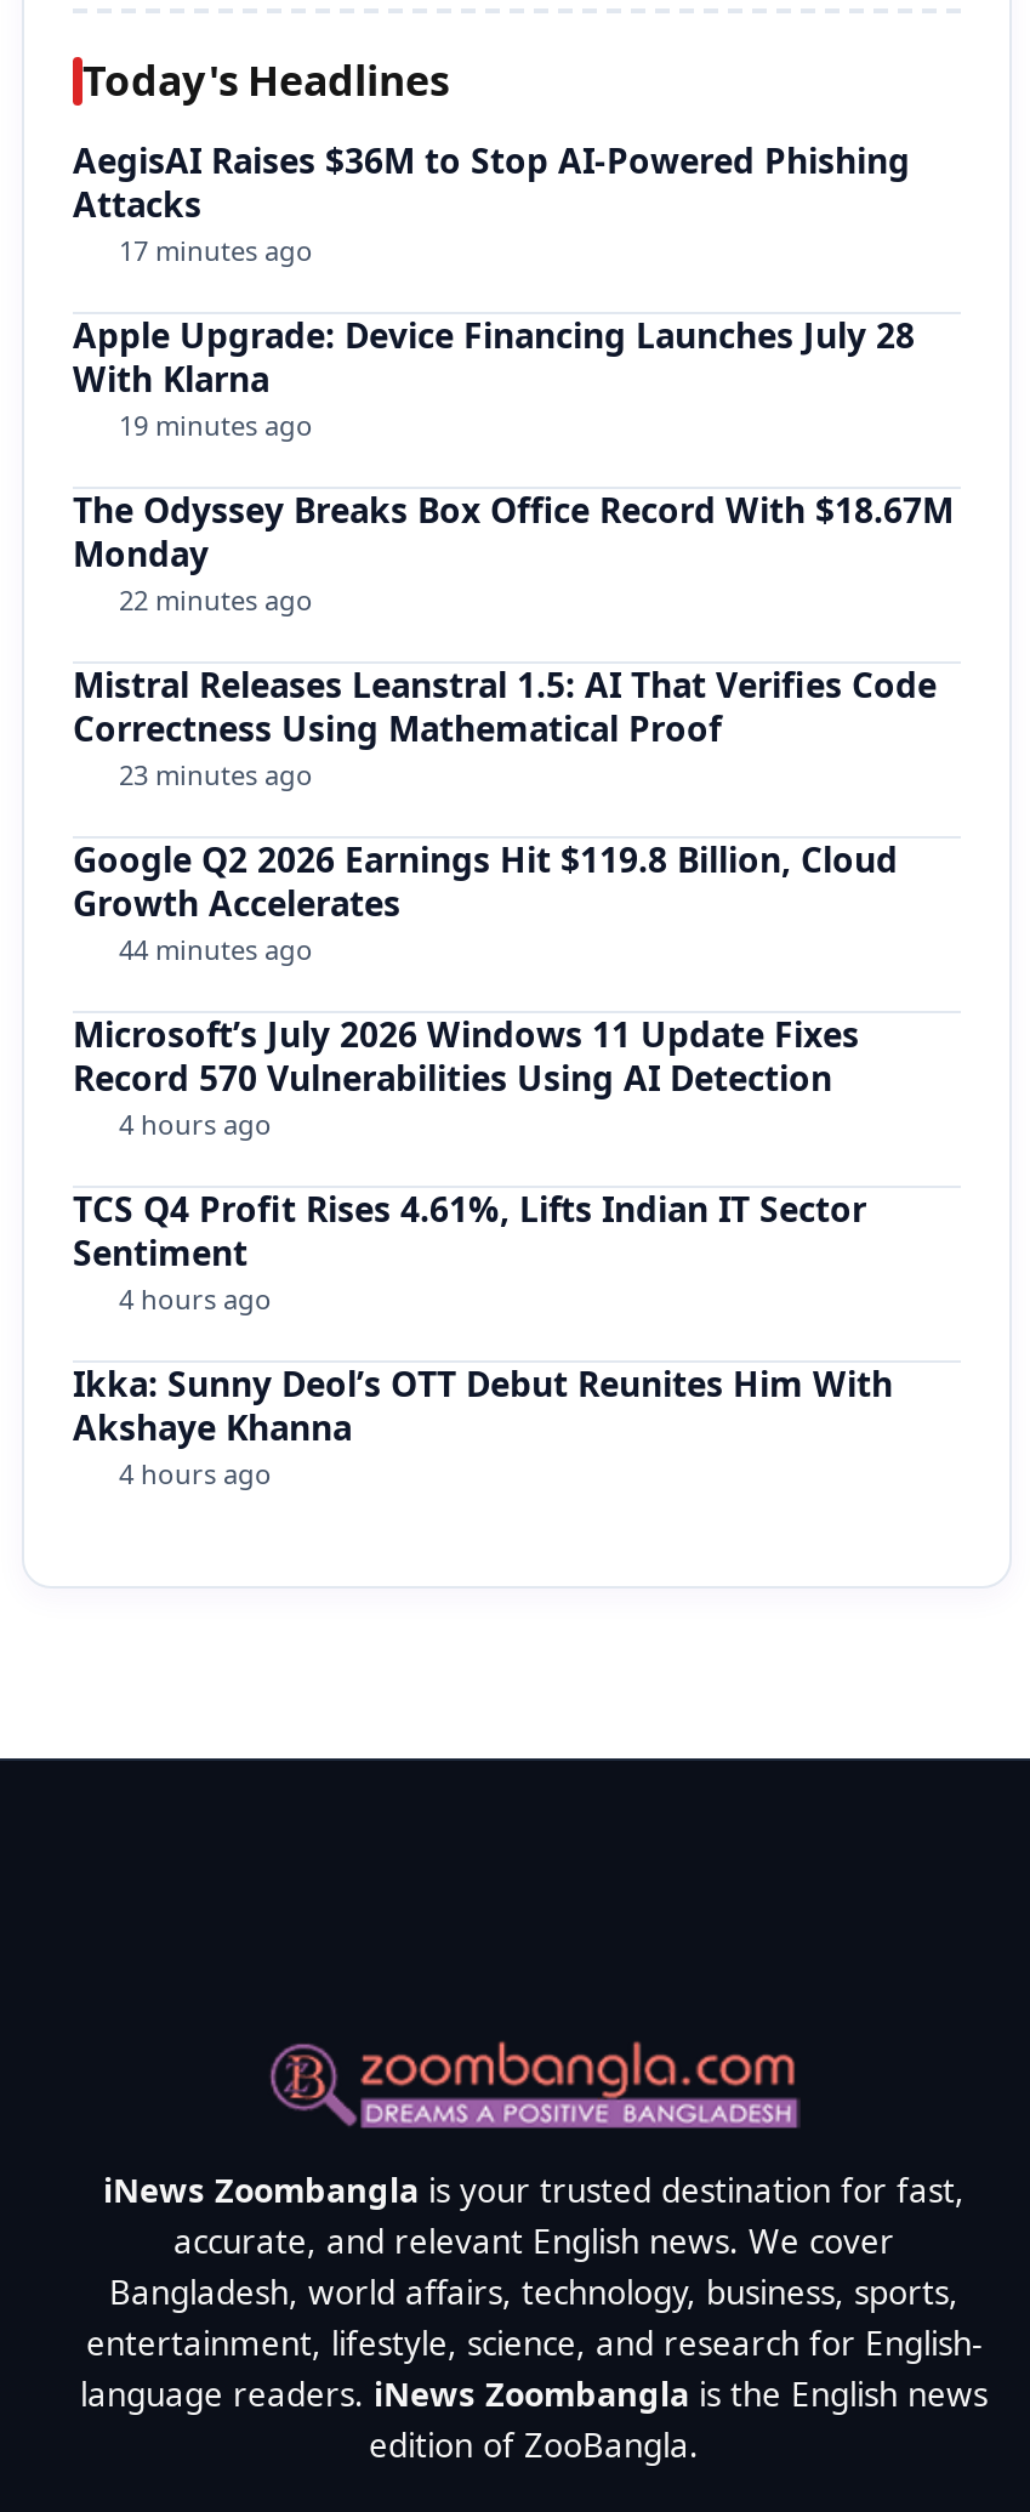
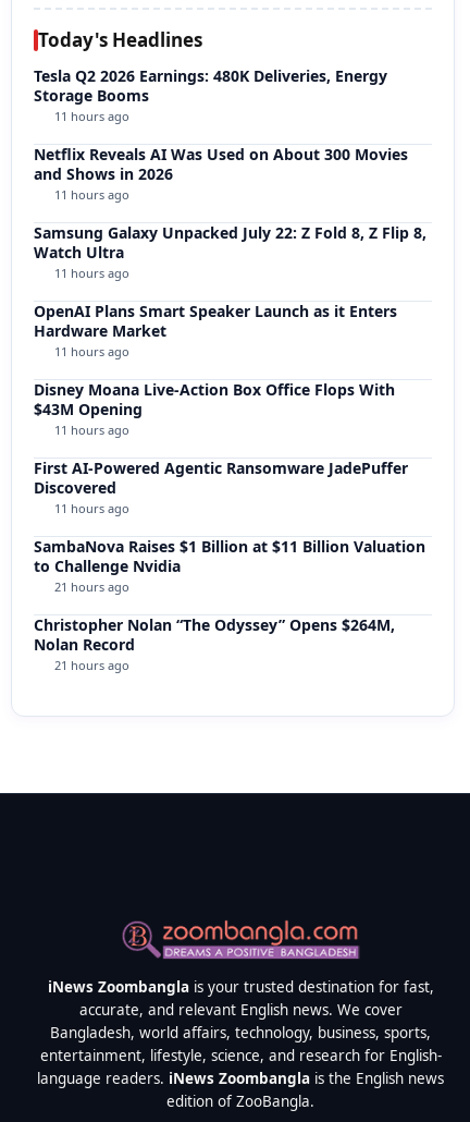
[73,138,910,269] AegisAI Raises $36M to Stop AI-Powered Phishing | Attacks | 17 minutes ago -> [34,66,387,125] Tesla Q2 2026 Earnings: 480K Deliveries, Energy | Storage Booms | 11 hours ago
[73,313,915,444] Apple Upgrade: Device Financing Launches July 28 | With Klarna | 19 minutes ago -> [34,144,408,203] Netflix Reveals AI Was Used on About 300 Movies | and Shows in 2026 | 11 hours ago
[73,488,954,619] The Odyssey Breaks Box Office Record With $18.67M | Monday | 22 minutes ago -> [34,223,426,282] Samsung Galaxy Unpacked July 22: Z Fold 8, Z Flip 8, | Watch Ultra | 11 hours ago
[73,663,937,794] Mistral Releases Leanstral 1.5: AI That Verifies Code | Correctness Using Mathematical Proof | 23 minutes ago -> [34,301,397,360] OpenAI Plans Smart Speaker Launch as it Enters | Hardware Market | 11 hours ago
[73,837,898,968] Google Q2 2026 Earnings Hit $119.8 Billion, Cloud | Growth Accelerates | 44 minutes ago -> [34,380,395,438] Disney Moana Live-Action Box Office Flops With | $43M Opening | 11 hours ago
[73,1012,859,1143] Microsoft’s July 2026 Windows 11 Update Fixes | Record 570 Vulnerabilities Using AI Detection | 4 hours ago -> [34,458,408,517] First AI-Powered Agentic Ransomware JadePuffer | Discovered | 11 hours ago
[73,1187,866,1318] TCS Q4 Profit Rises 4.61%, Lifts Indian IT Sector | Sentiment | 4 hours ago -> [34,536,425,595] SambaNova Raises $1 Billion at $11 Billion Valuation | to Challenge Nvidia | 21 hours ago
[73,1362,893,1493] Ikka: Sunny Deol’s OTT Debut Reunites Him With | Akshaye Khanna | 4 hours ago -> [34,615,395,674] Christopher Nolan “The Odyssey” Opens $264M, | Nolan Record | 21 hours ago

